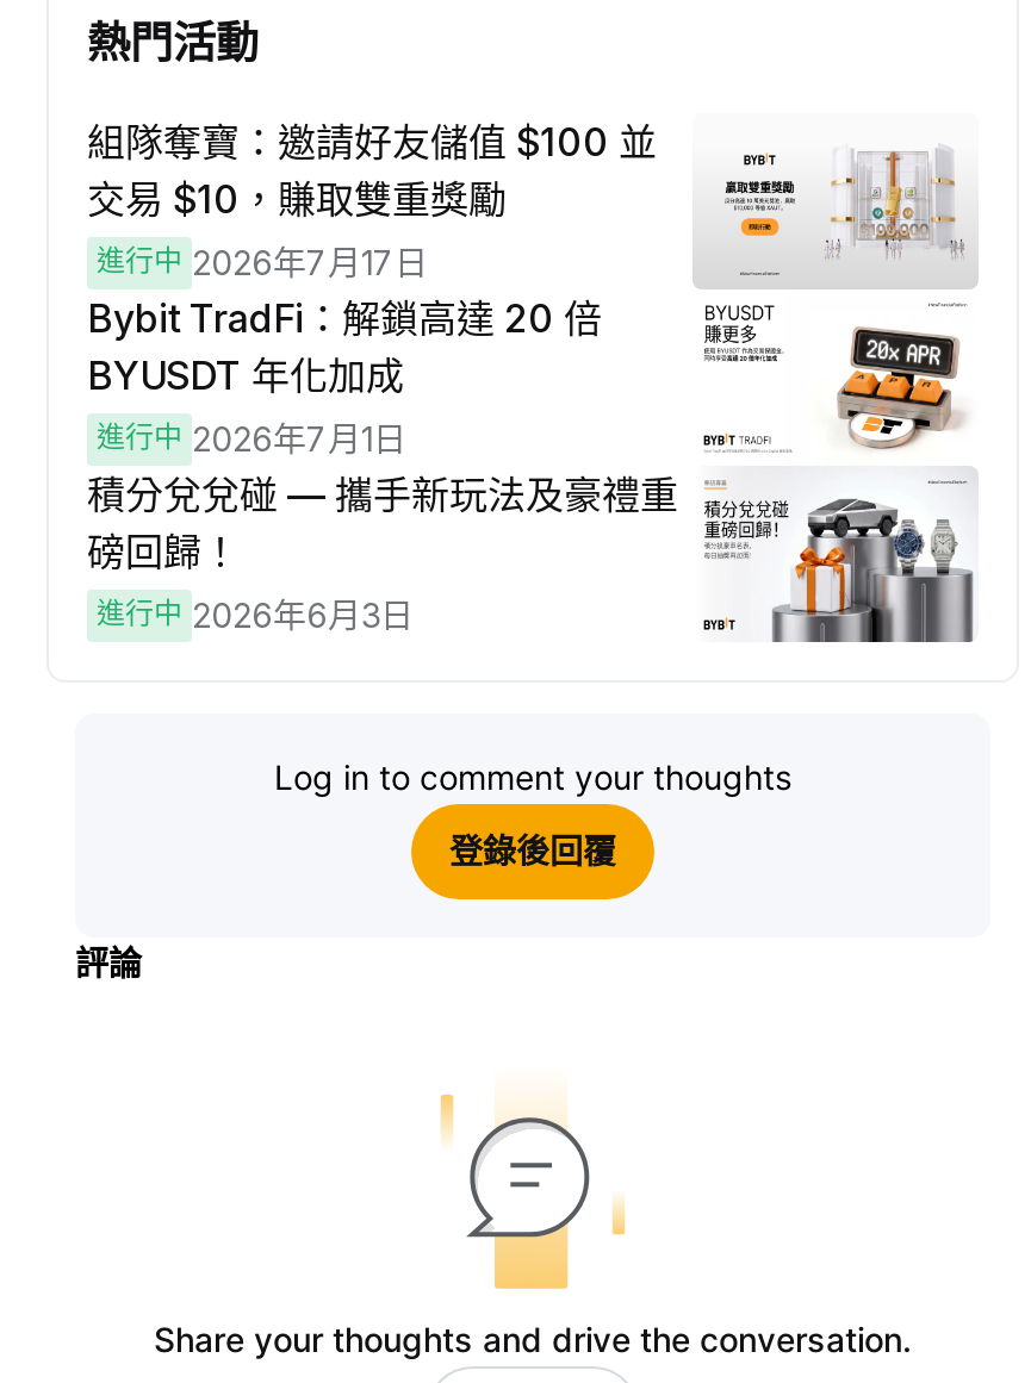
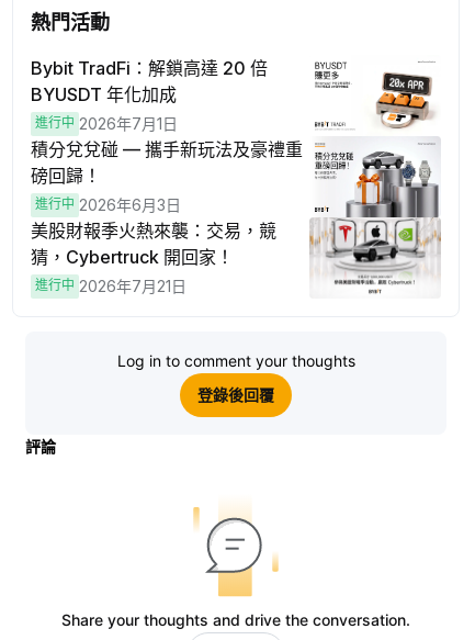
[87,118,979,287] [image] | 組隊奪寶：邀請好友儲值 $100 並 | 交易 $10，賺取雙重獎勵 | 進行中 2026年7月17日 -> none
moved [87,294,976,647] -> [31,57,440,220]: [image] | Bybit TradFi：解鎖高達 20 倍 | BYUSDT 年化加成 | 進行中 2026年7月1日 | 積分兌兌碰 — 攜手新玩法及豪禮重 | 磅回歸！ | 進行中 2026年6月3日
none -> [31,217,442,295] [image] | 美股財報季火熱來襲：交易，競 | 猜，Cybertruck 開回家！ | 進行中 2026年7月21日

